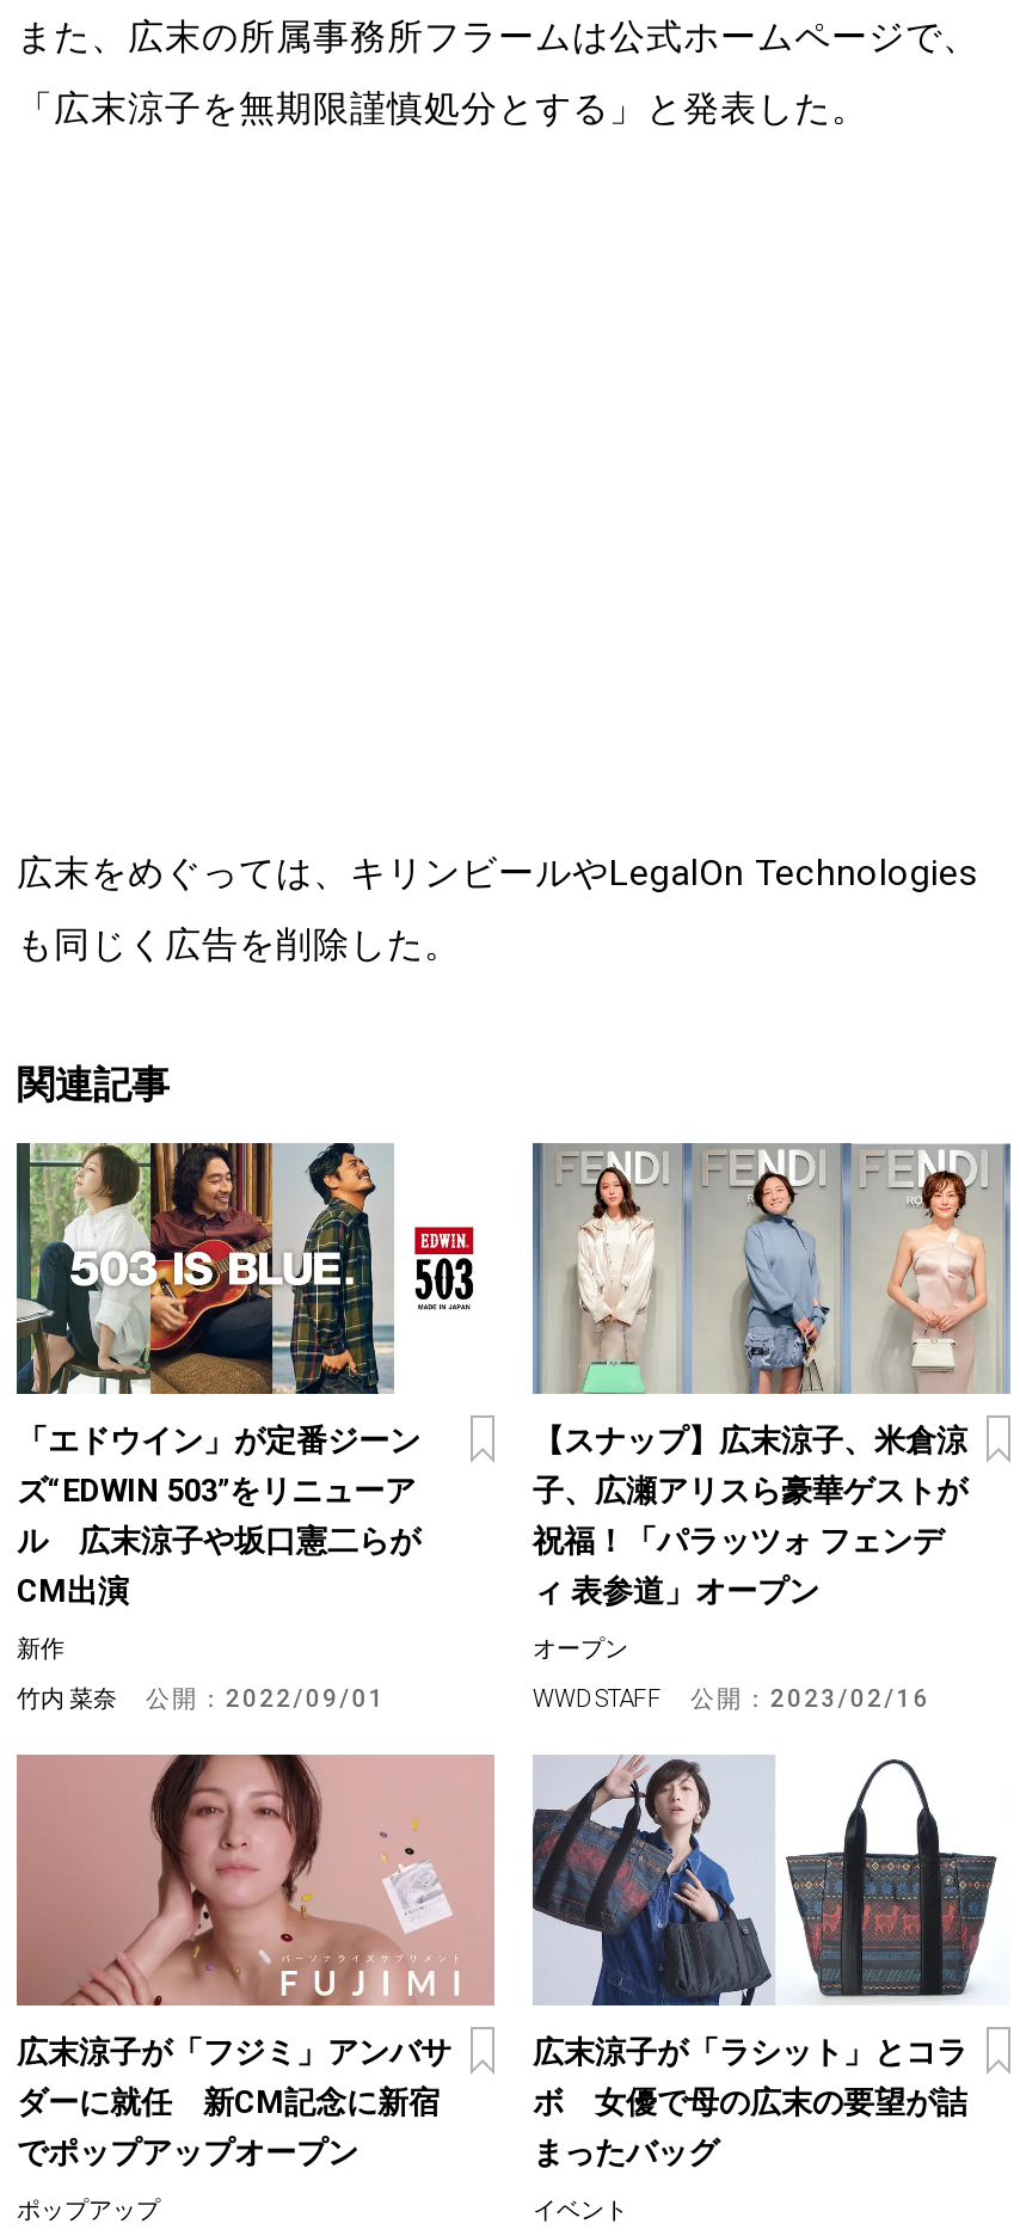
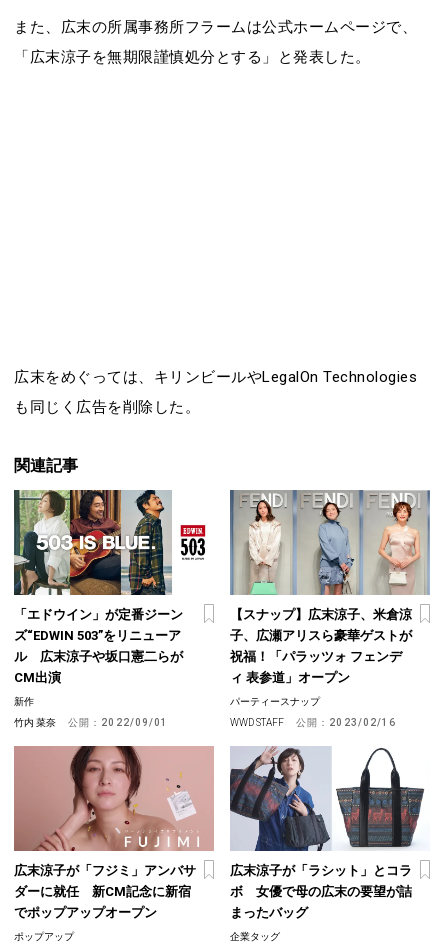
[533,1636,628,1662] オープン -> [230,696,320,707] パーティースナップ
[533,2197,628,2224] イベント -> [230,931,280,942] 企業タッグ

